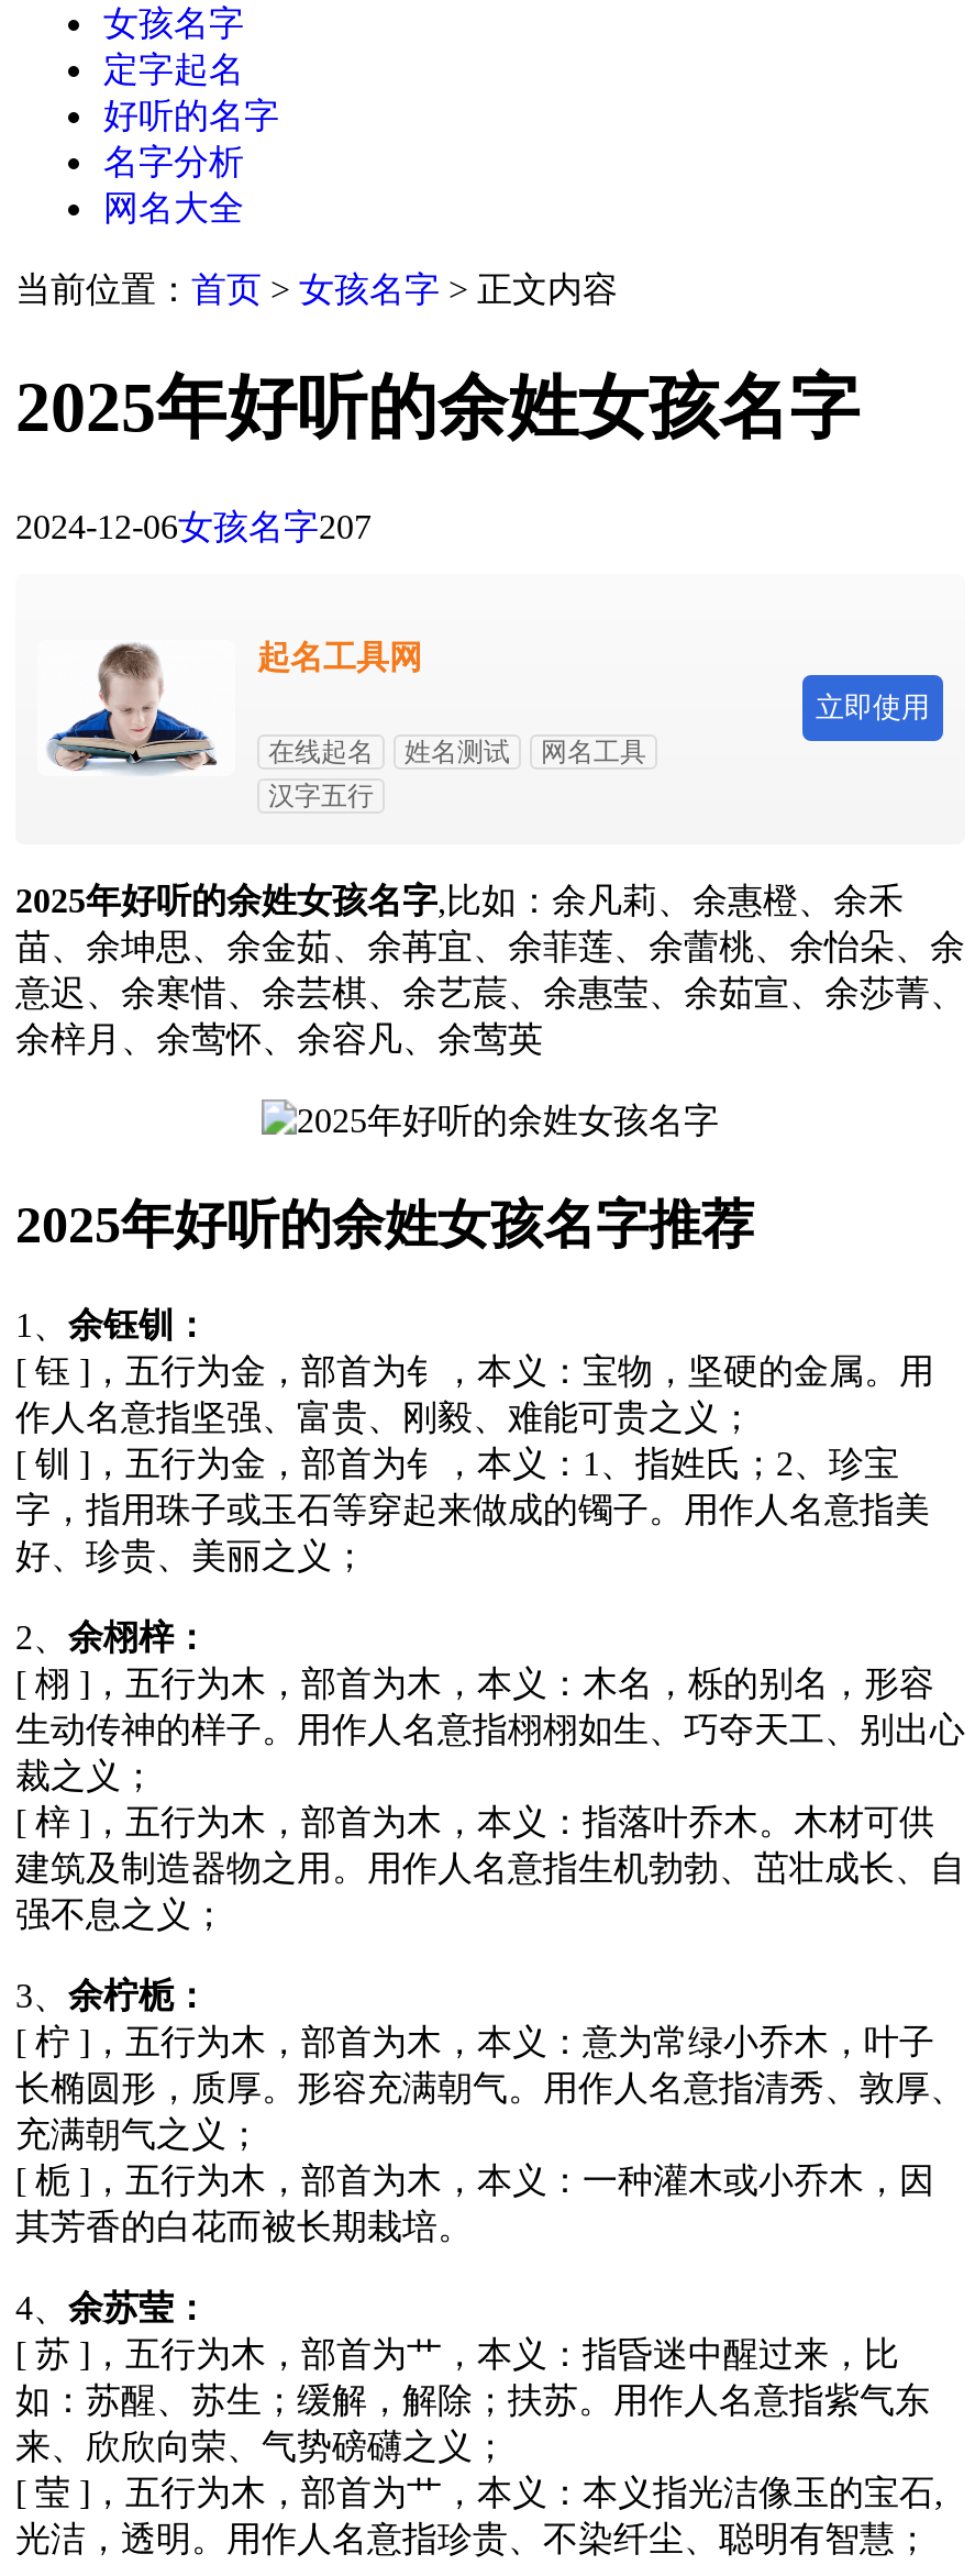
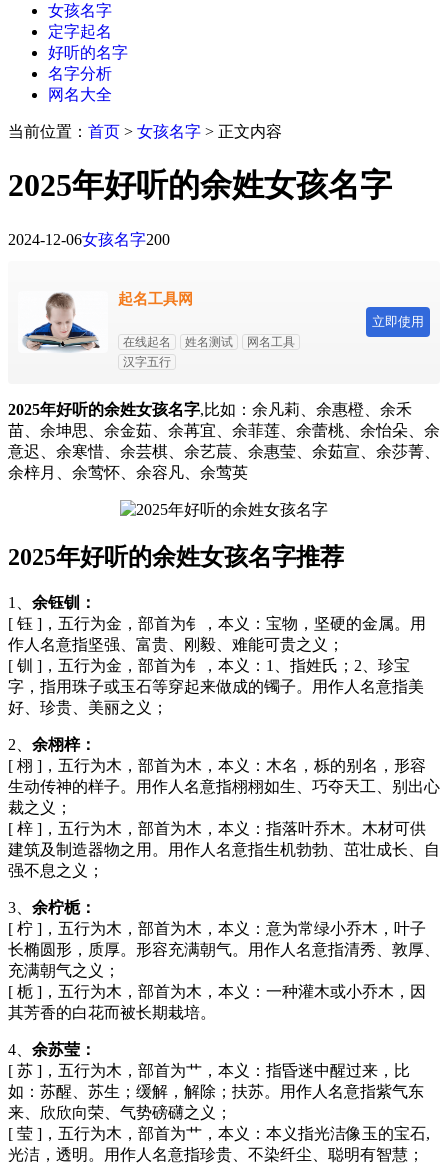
[15,508,372,545] 2024-12-06女孩名字207 -> [8,231,170,248] 2024-12-06女孩名字200

